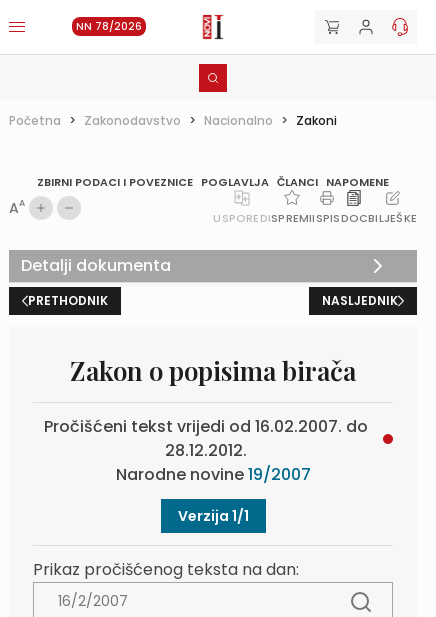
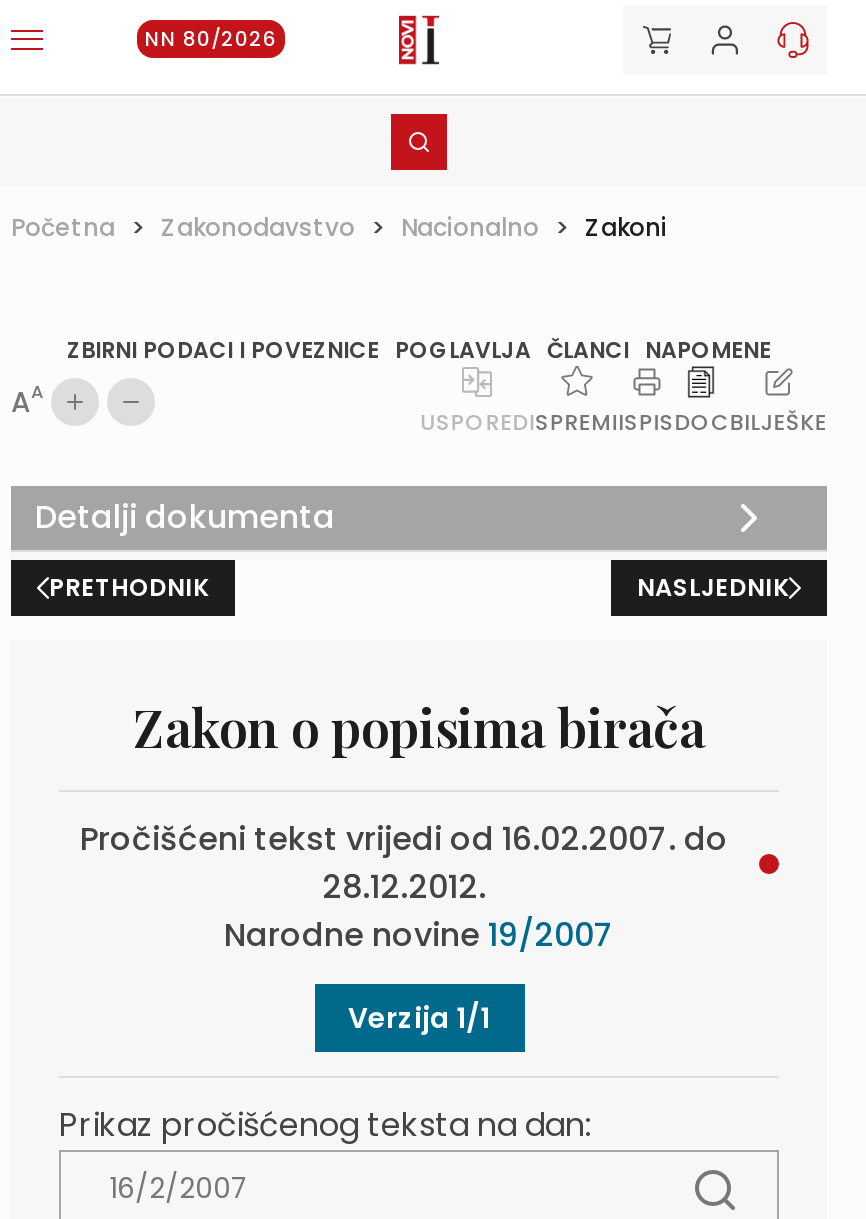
[76,19,142,34] NN 78/2026 -> [145,24,277,54] NN 80/2026

